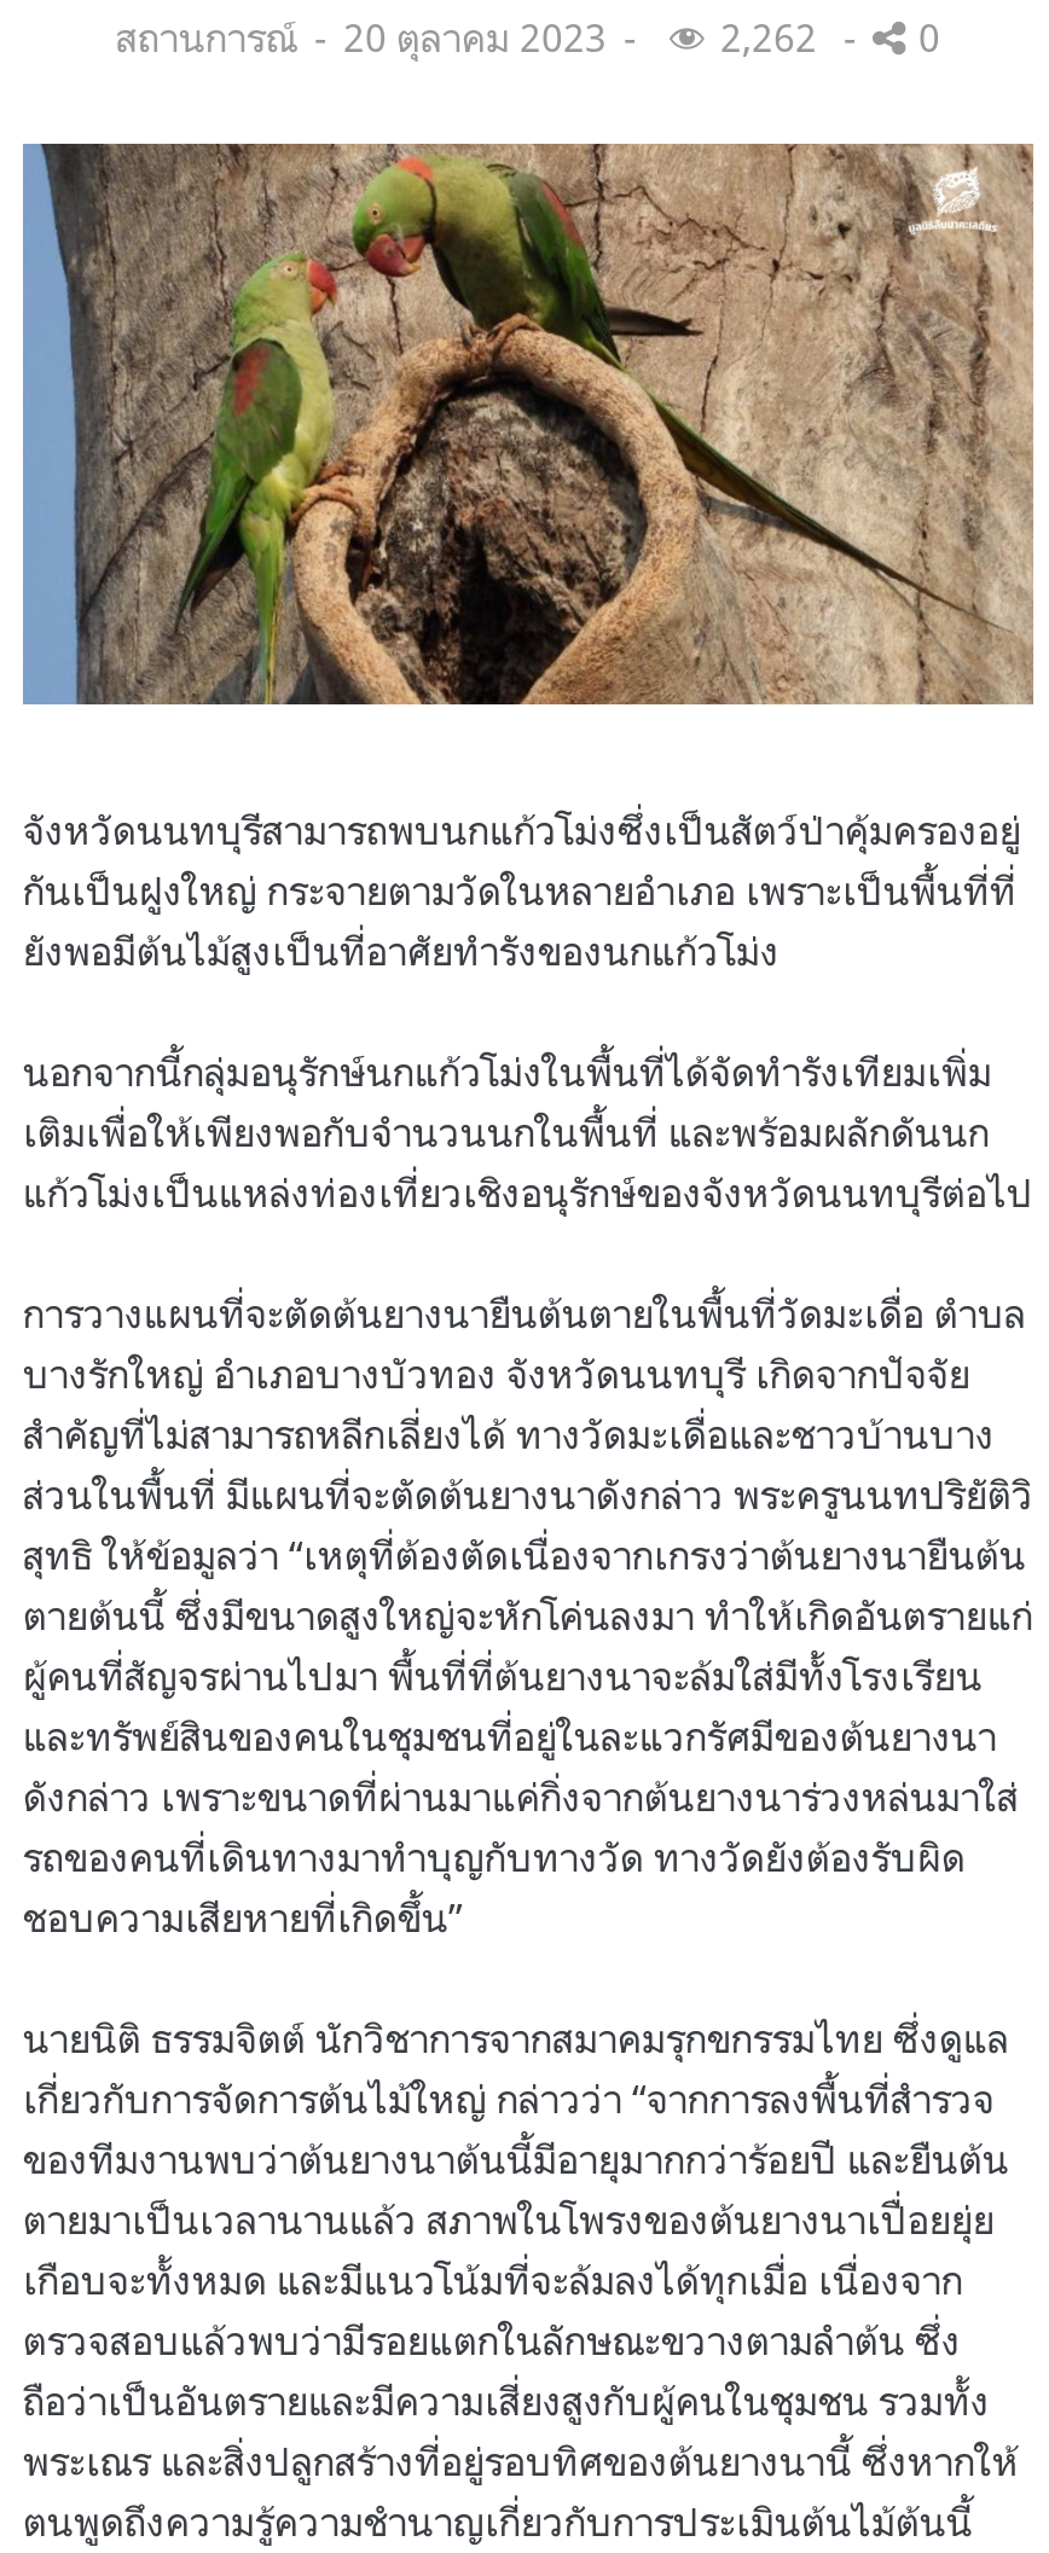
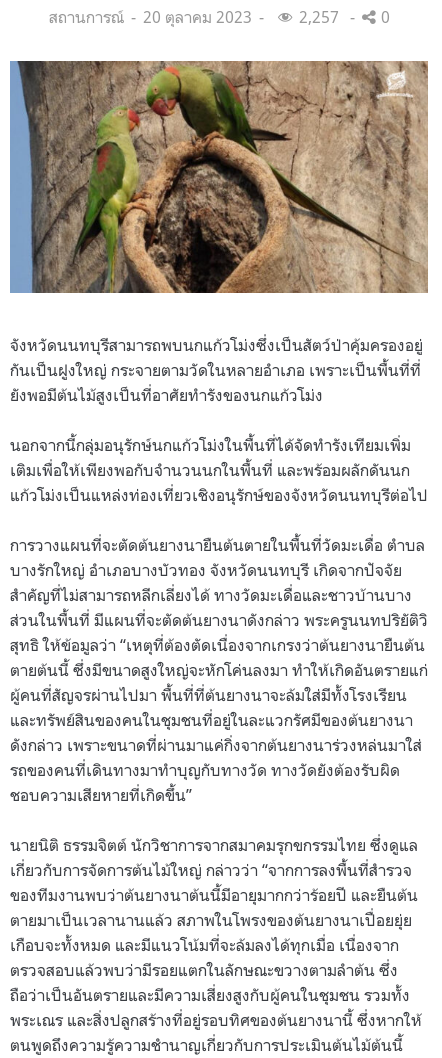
[720,13,817,62] 2,262 -> [298,7,338,27] 2,257

